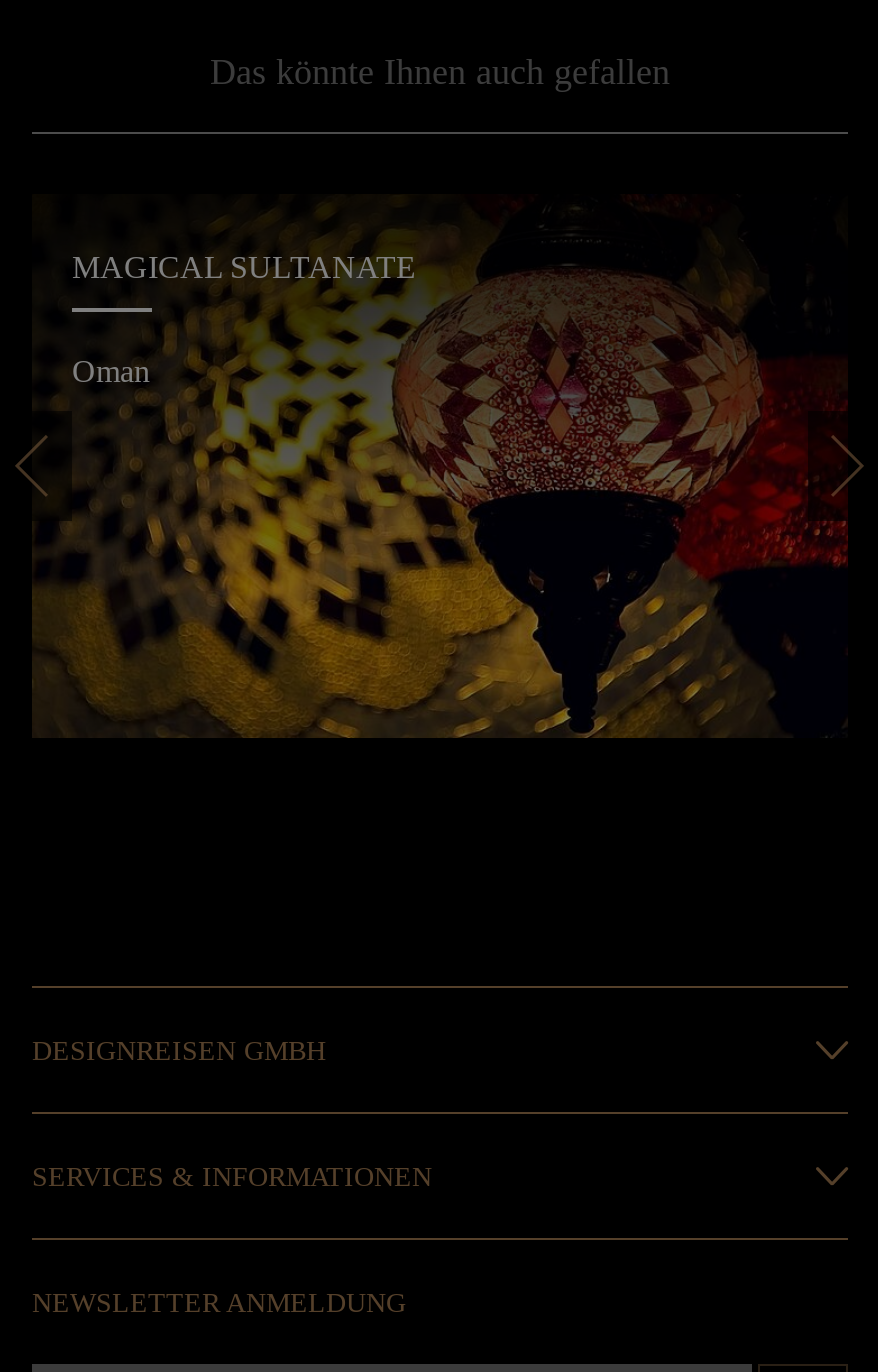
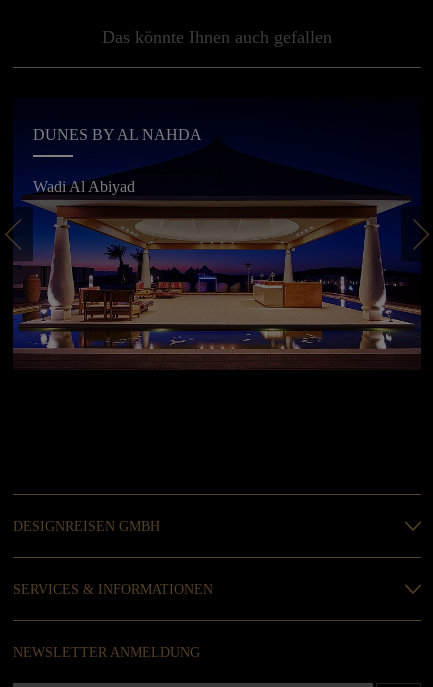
[30,194,850,738] [image] | MAGICAL SULTANATE -> [12,99,422,370] [image] | DUNES BY AL NAHDA
[72,354,150,388] Oman -> [33,178,135,195] Wadi Al Abiyad

